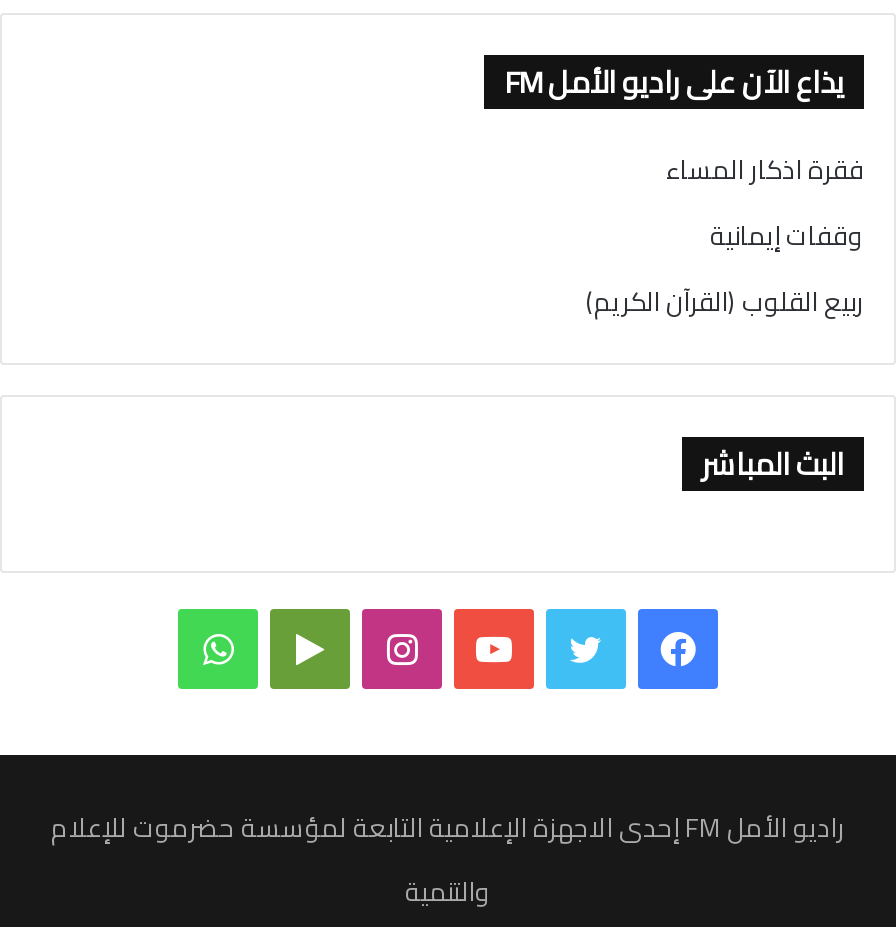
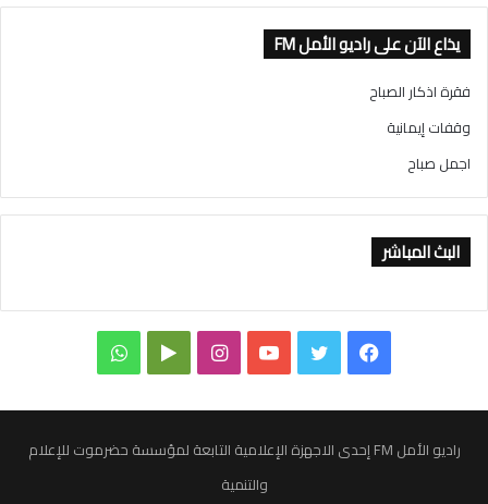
[666,144,864,192] فقرة اذكار المساء -> [369,78,471,104] فقرة اذكار الصباح
[586,276,864,324] ربيع القلوب (القرآن الكريم) -> [407,150,471,176] اجمل صباح

